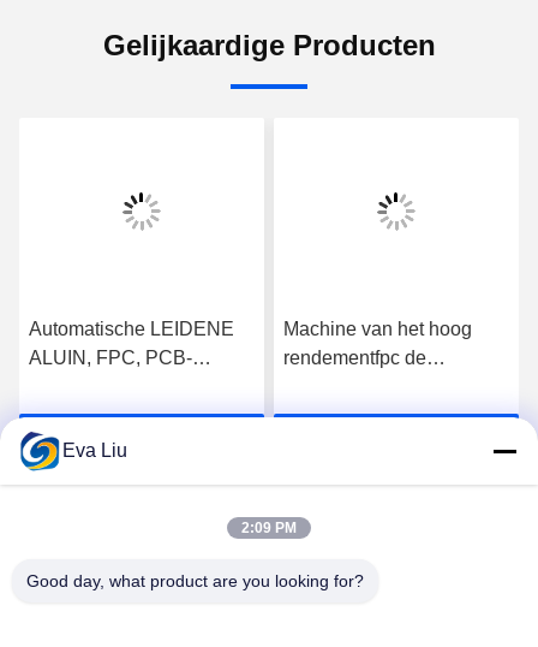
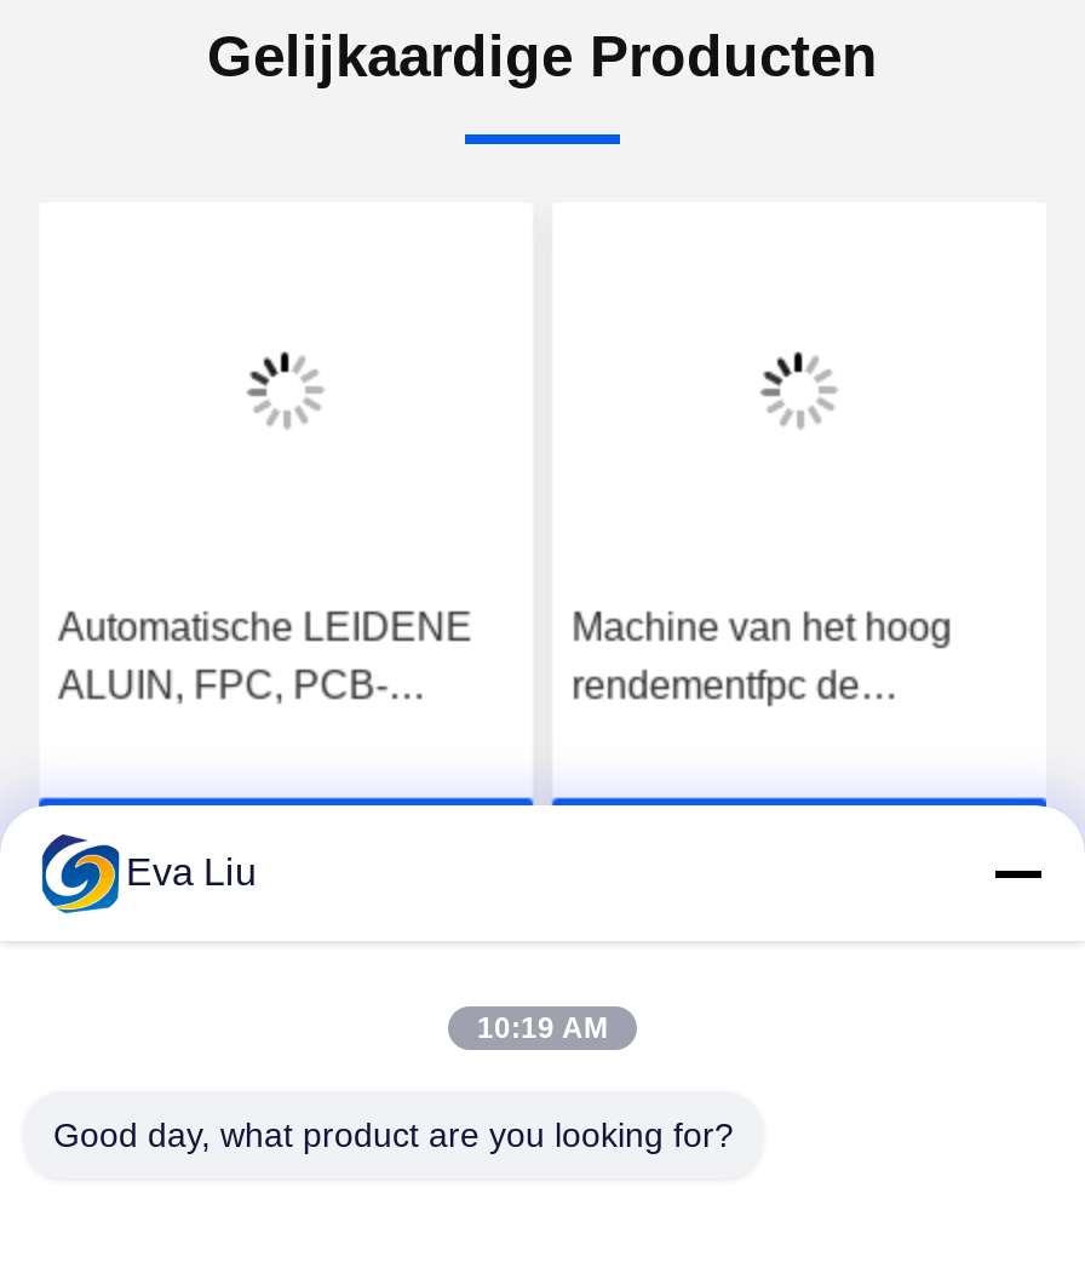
[241,520,297,536] 2:09 PM -> [477,1011,608,1045] 10:19 AM

